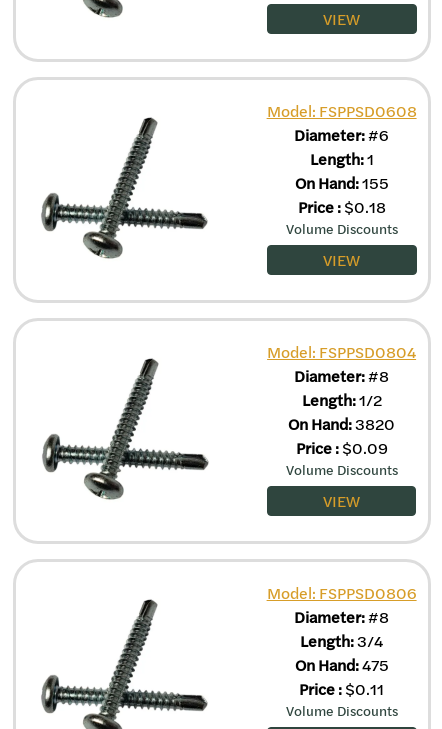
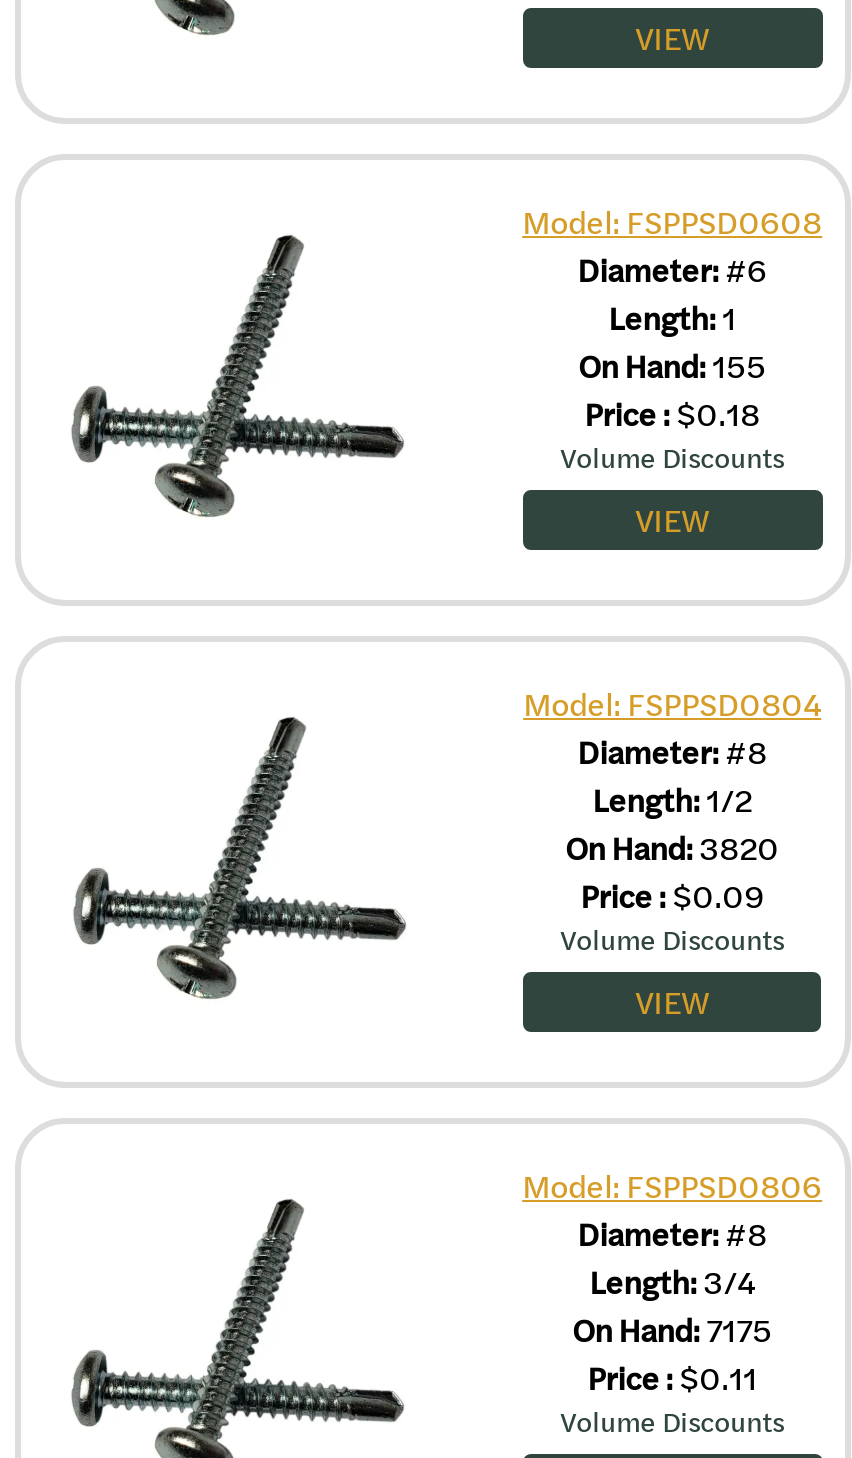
[295,654,389,676] On Hand: 475 -> [572,1308,772,1352] On Hand: 7175

